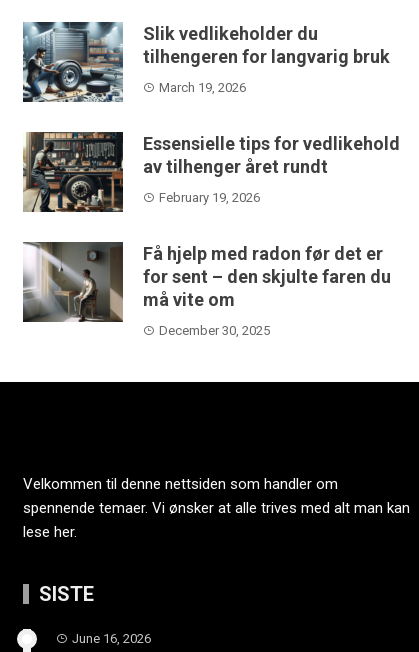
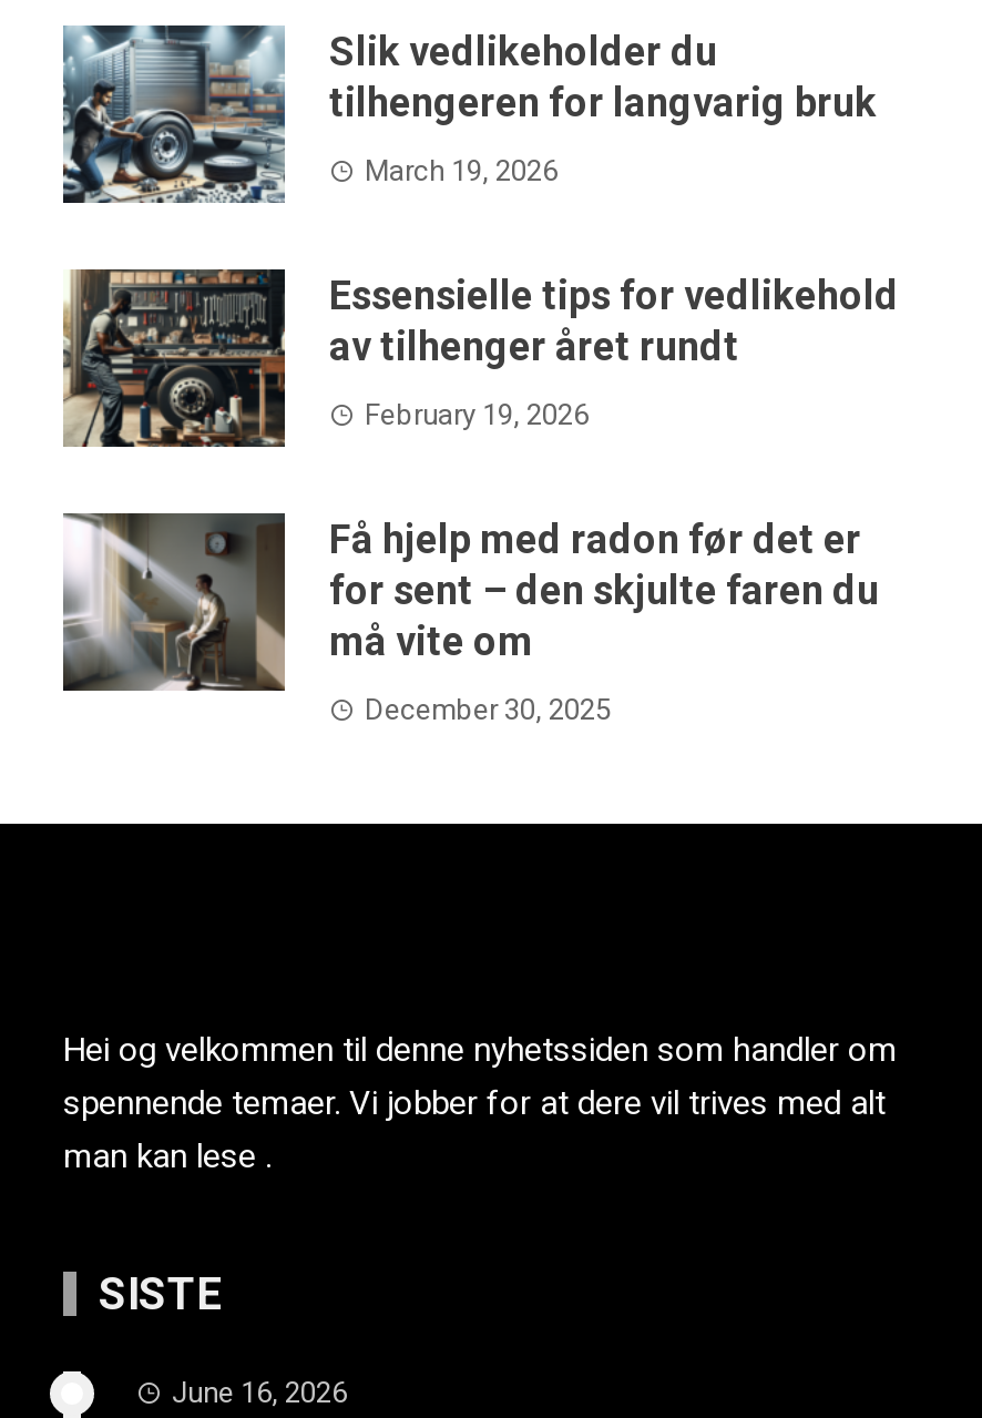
[23,475,410,541] Velkommen til denne nettsiden som handler om | spennende temaer. Vi ønsker at alle trives med alt man kan | lese her. -> [63,1029,897,1175] Hei og velkommen til denne nyhetssiden som handler om | spennende temaer. Vi jobber for at dere vil trives med alt | man kan lese .

